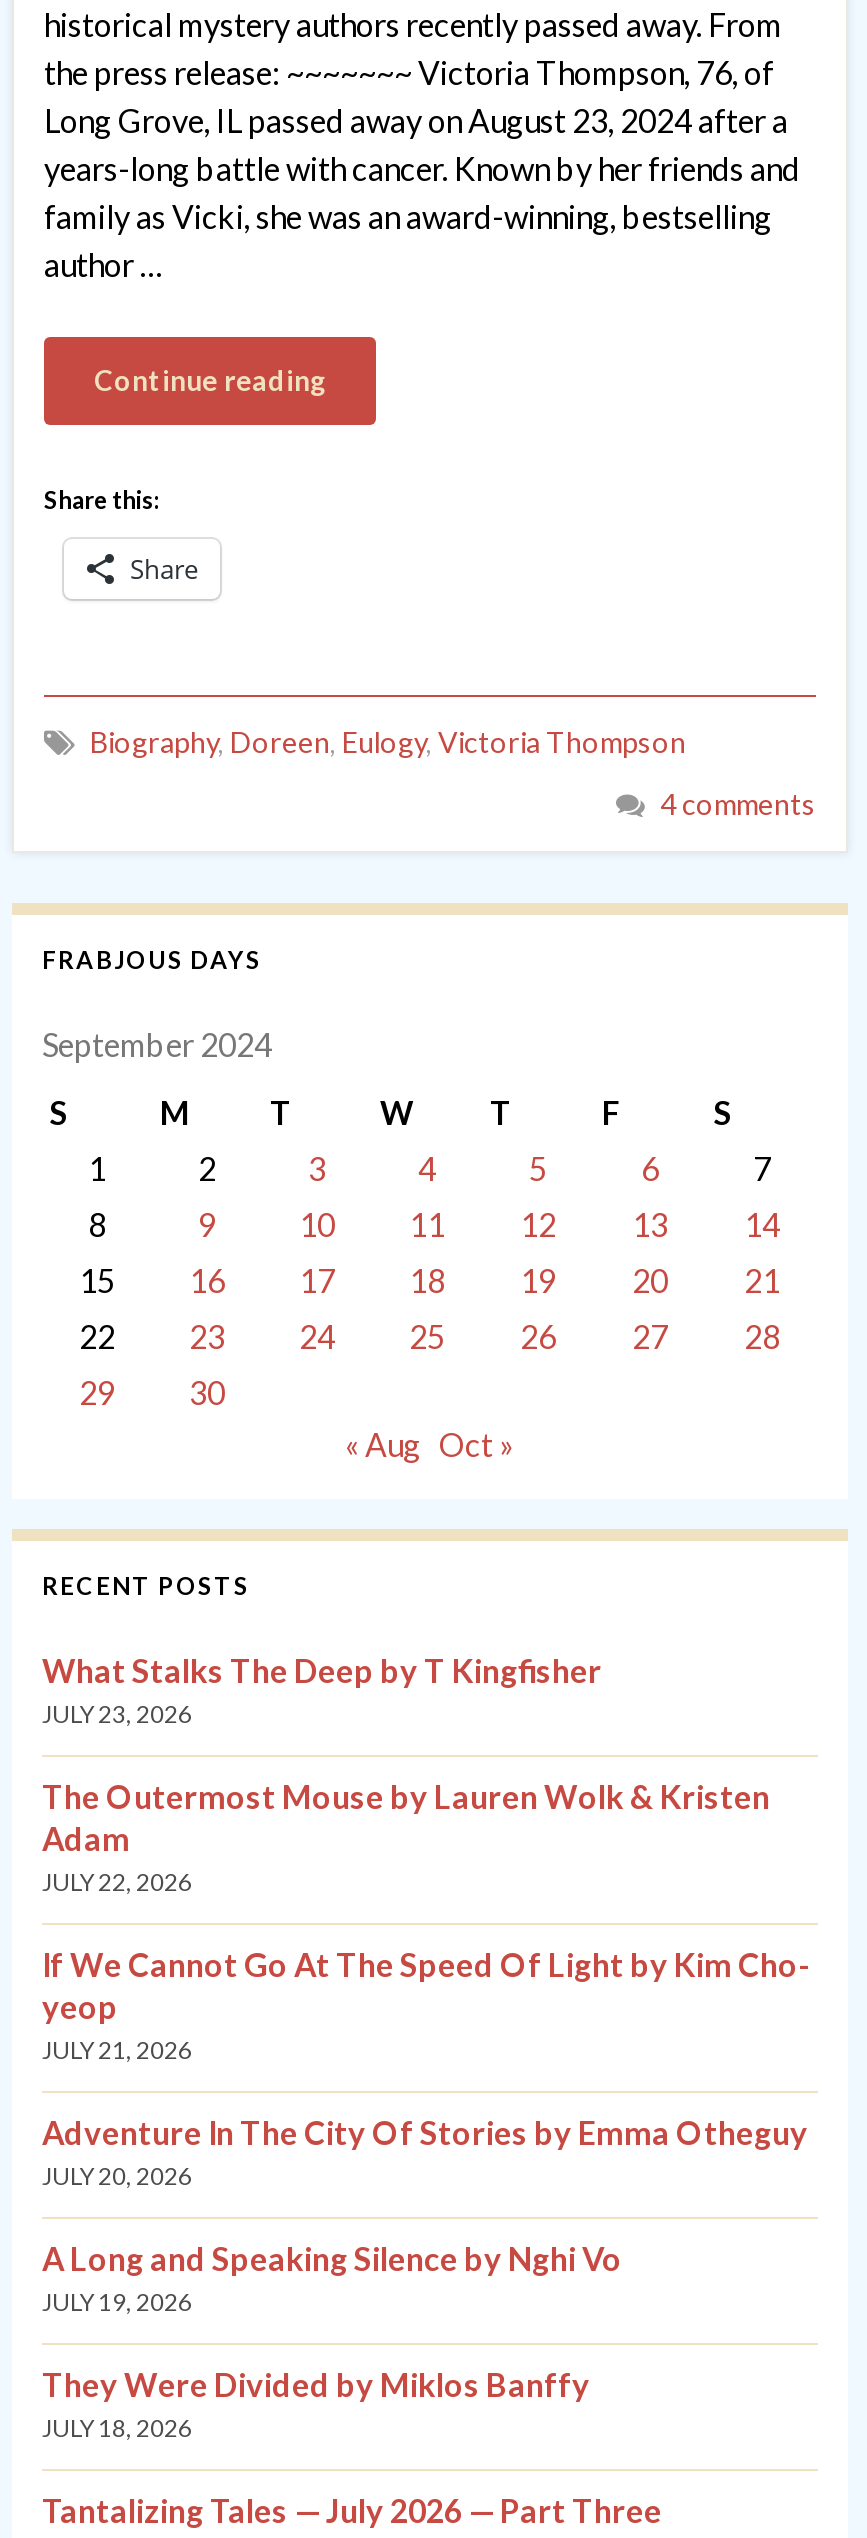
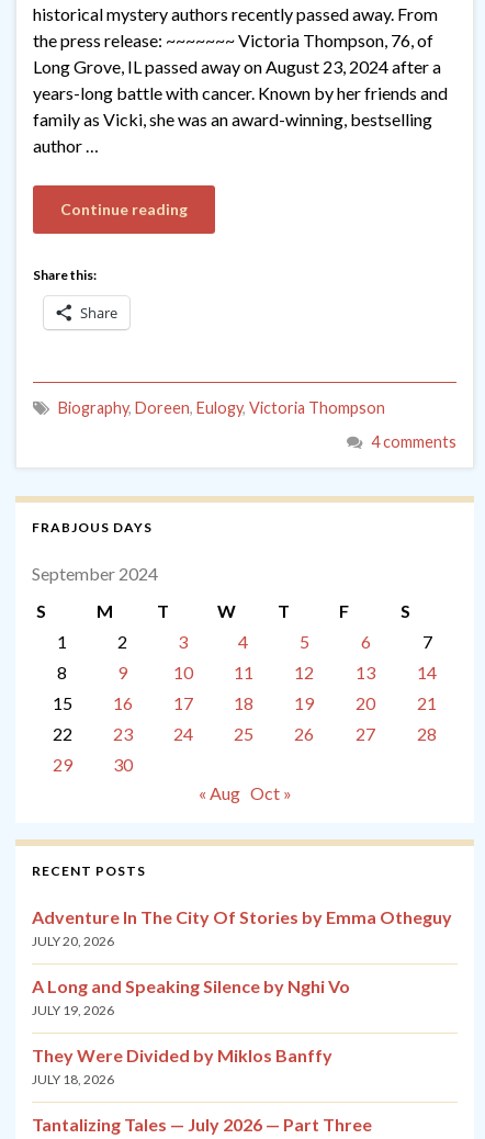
[42,1652,810,2066] What Stalks The Deep by T Kingfisher | JULY 23, 2026 | The Outermost Mouse by Lauren Wolk & Kristen | Adam | JULY 22, 2026 | If We Cannot Go At The Speed Of Light by Kim Cho- | yeop | JULY 21, 2026 -> none

